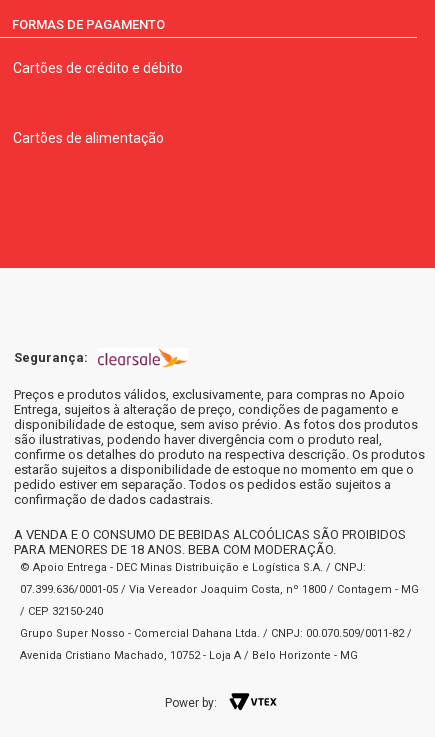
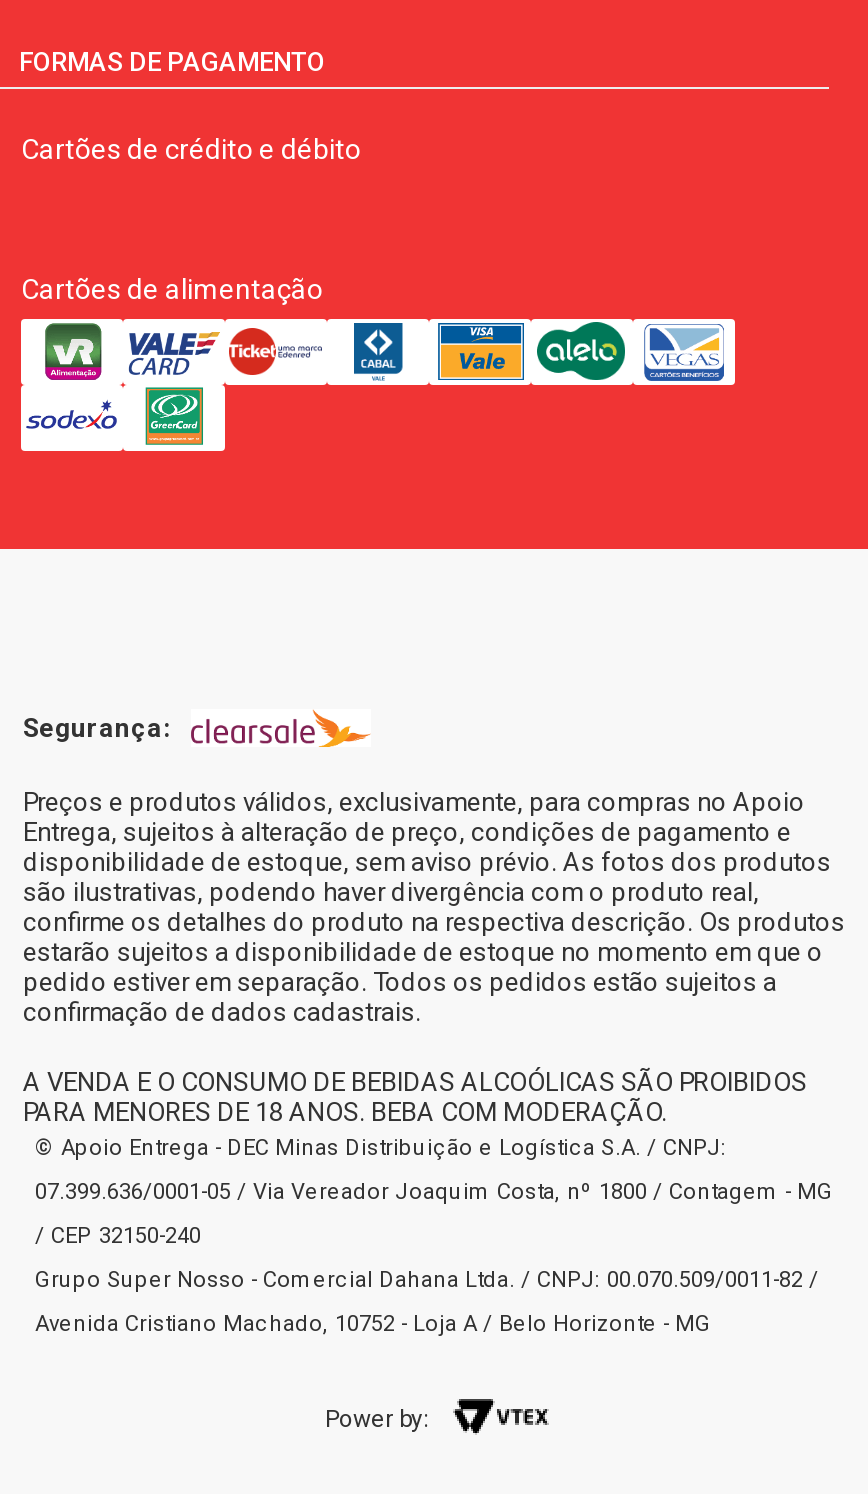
none -> [19,317,737,453] [image]

